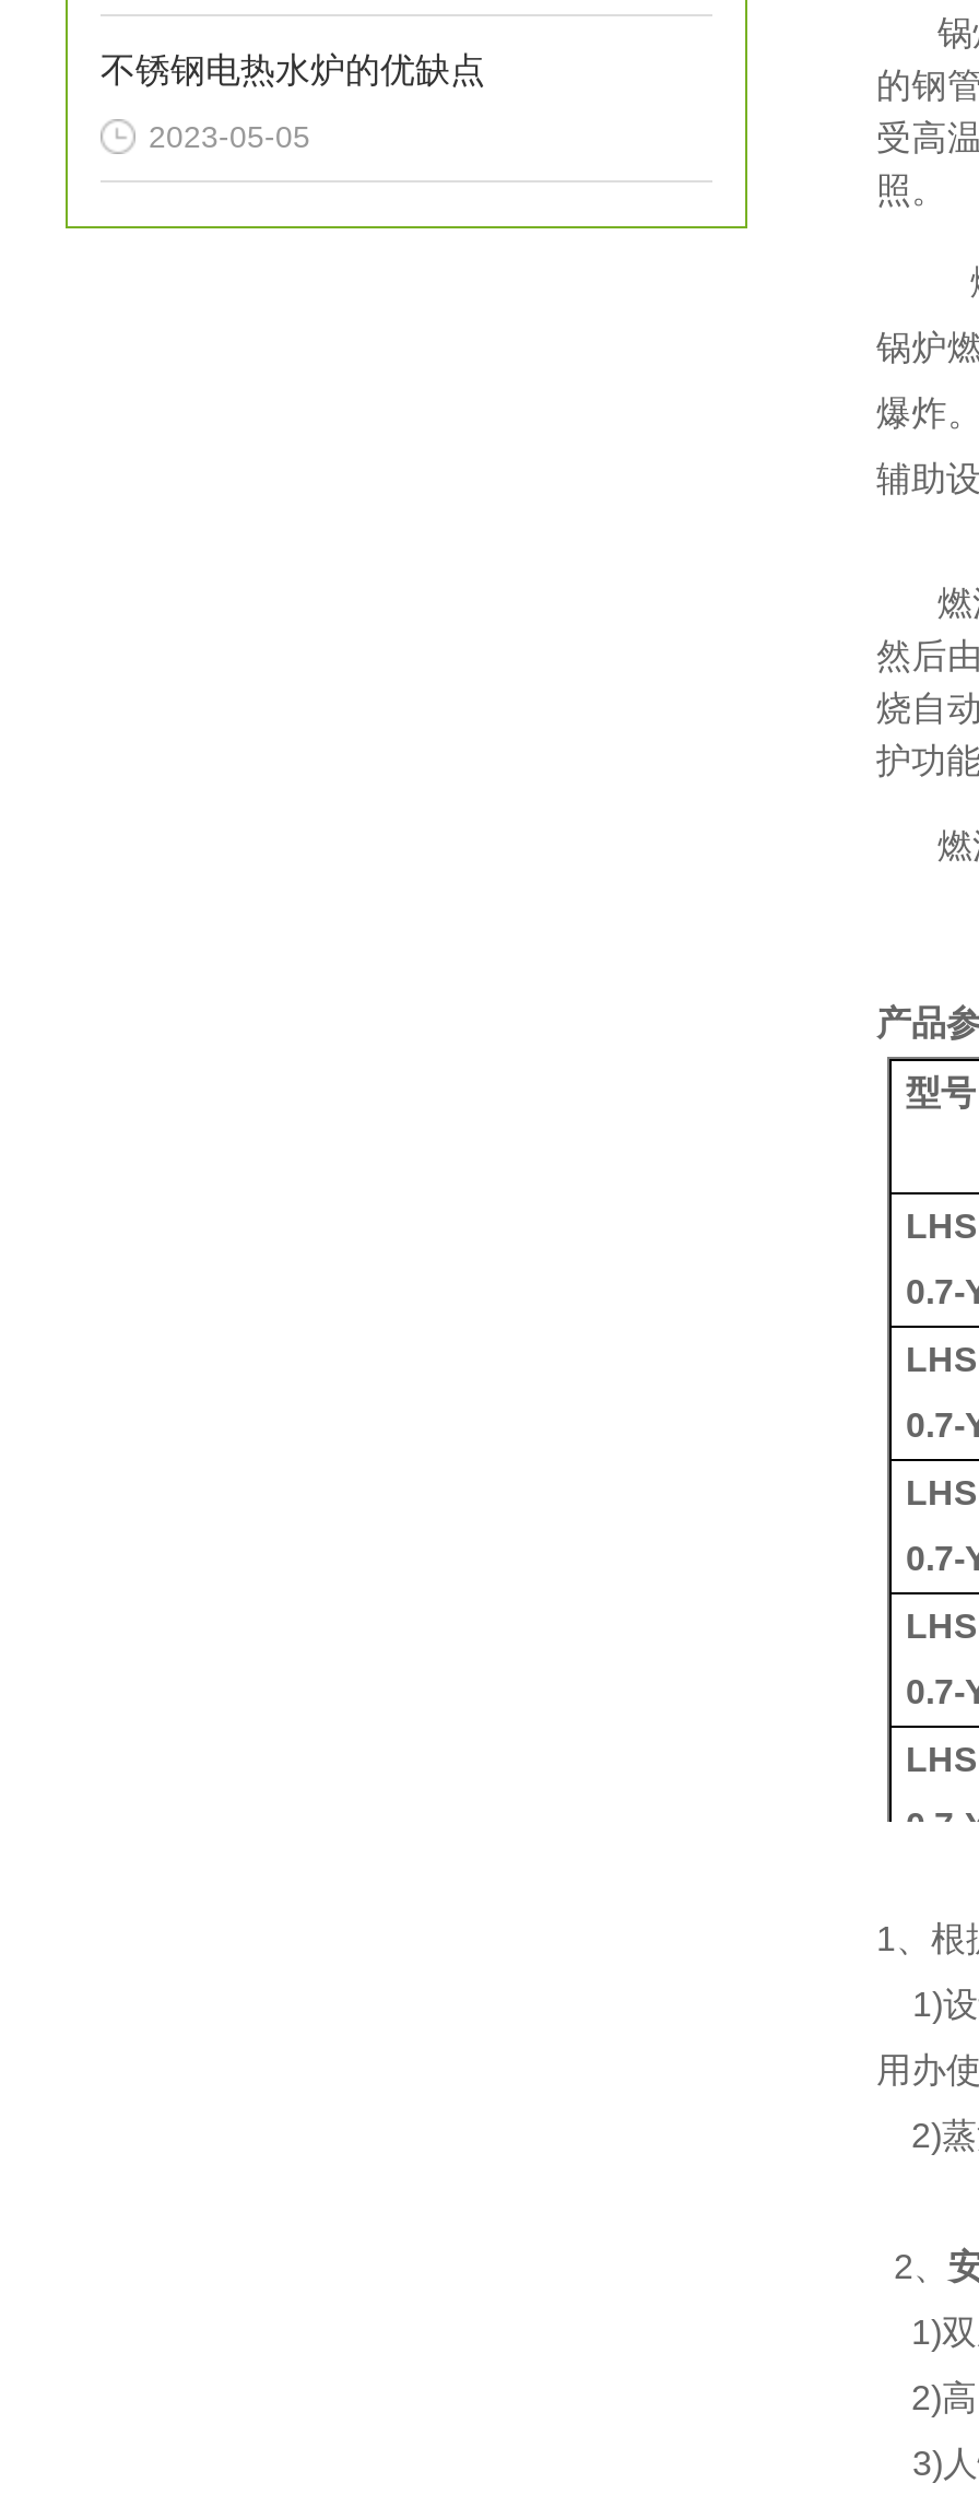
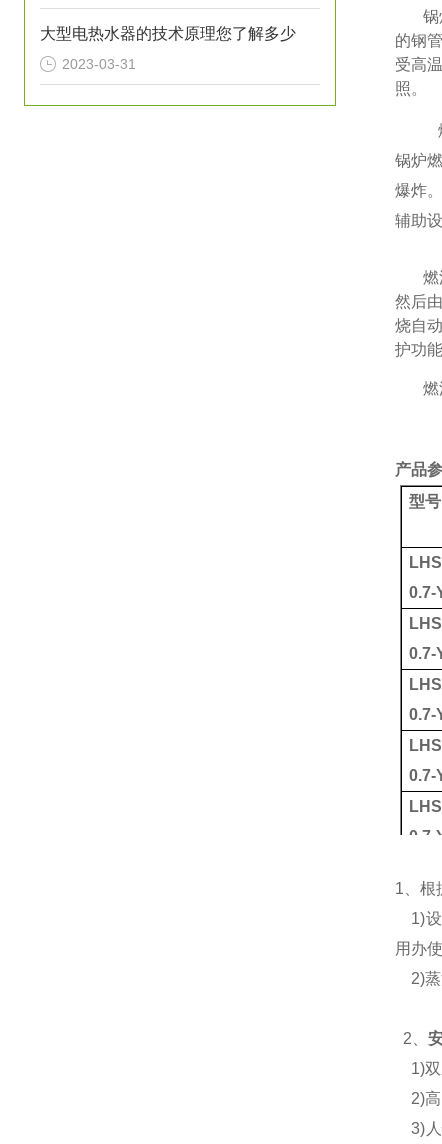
[101,51,485,89] 不锈钢电热水炉的优缺点 -> [40,25,296,42] 大型电热水器的技术原理您了解多少
[149,119,310,154] 2023-05-05 -> [62,56,136,72] 2023-03-31

